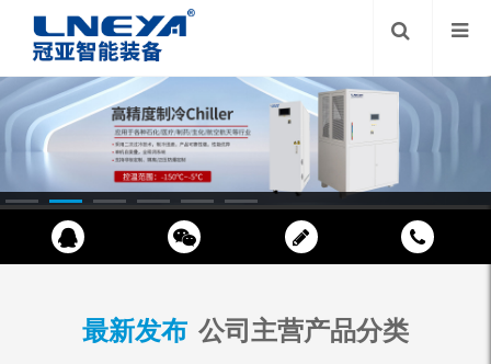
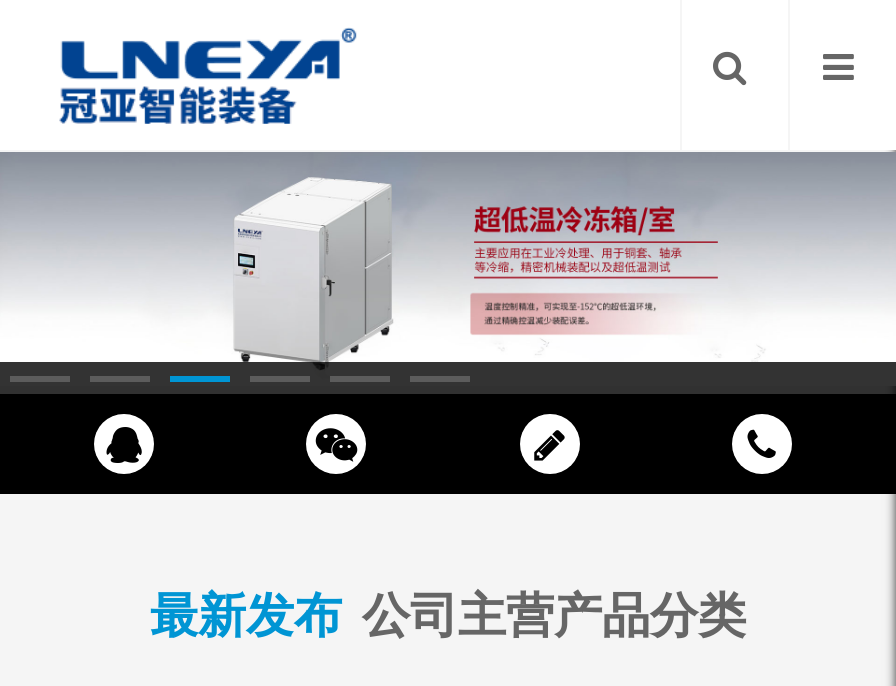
[3,77,488,204] [image] -> [6,152,890,382] [image]

